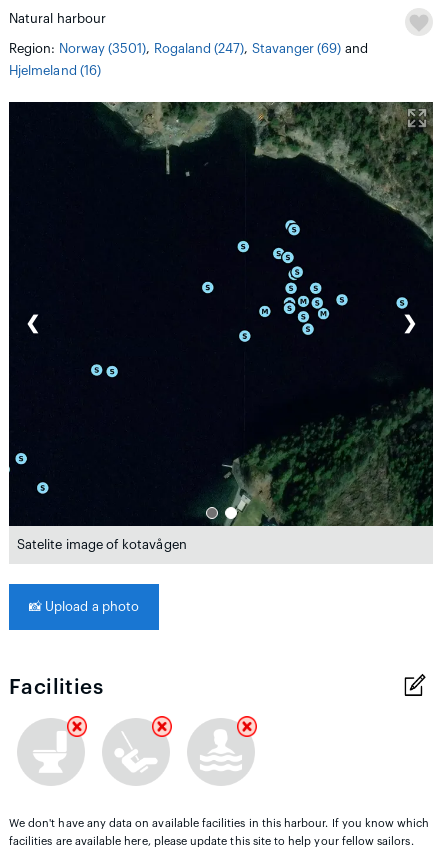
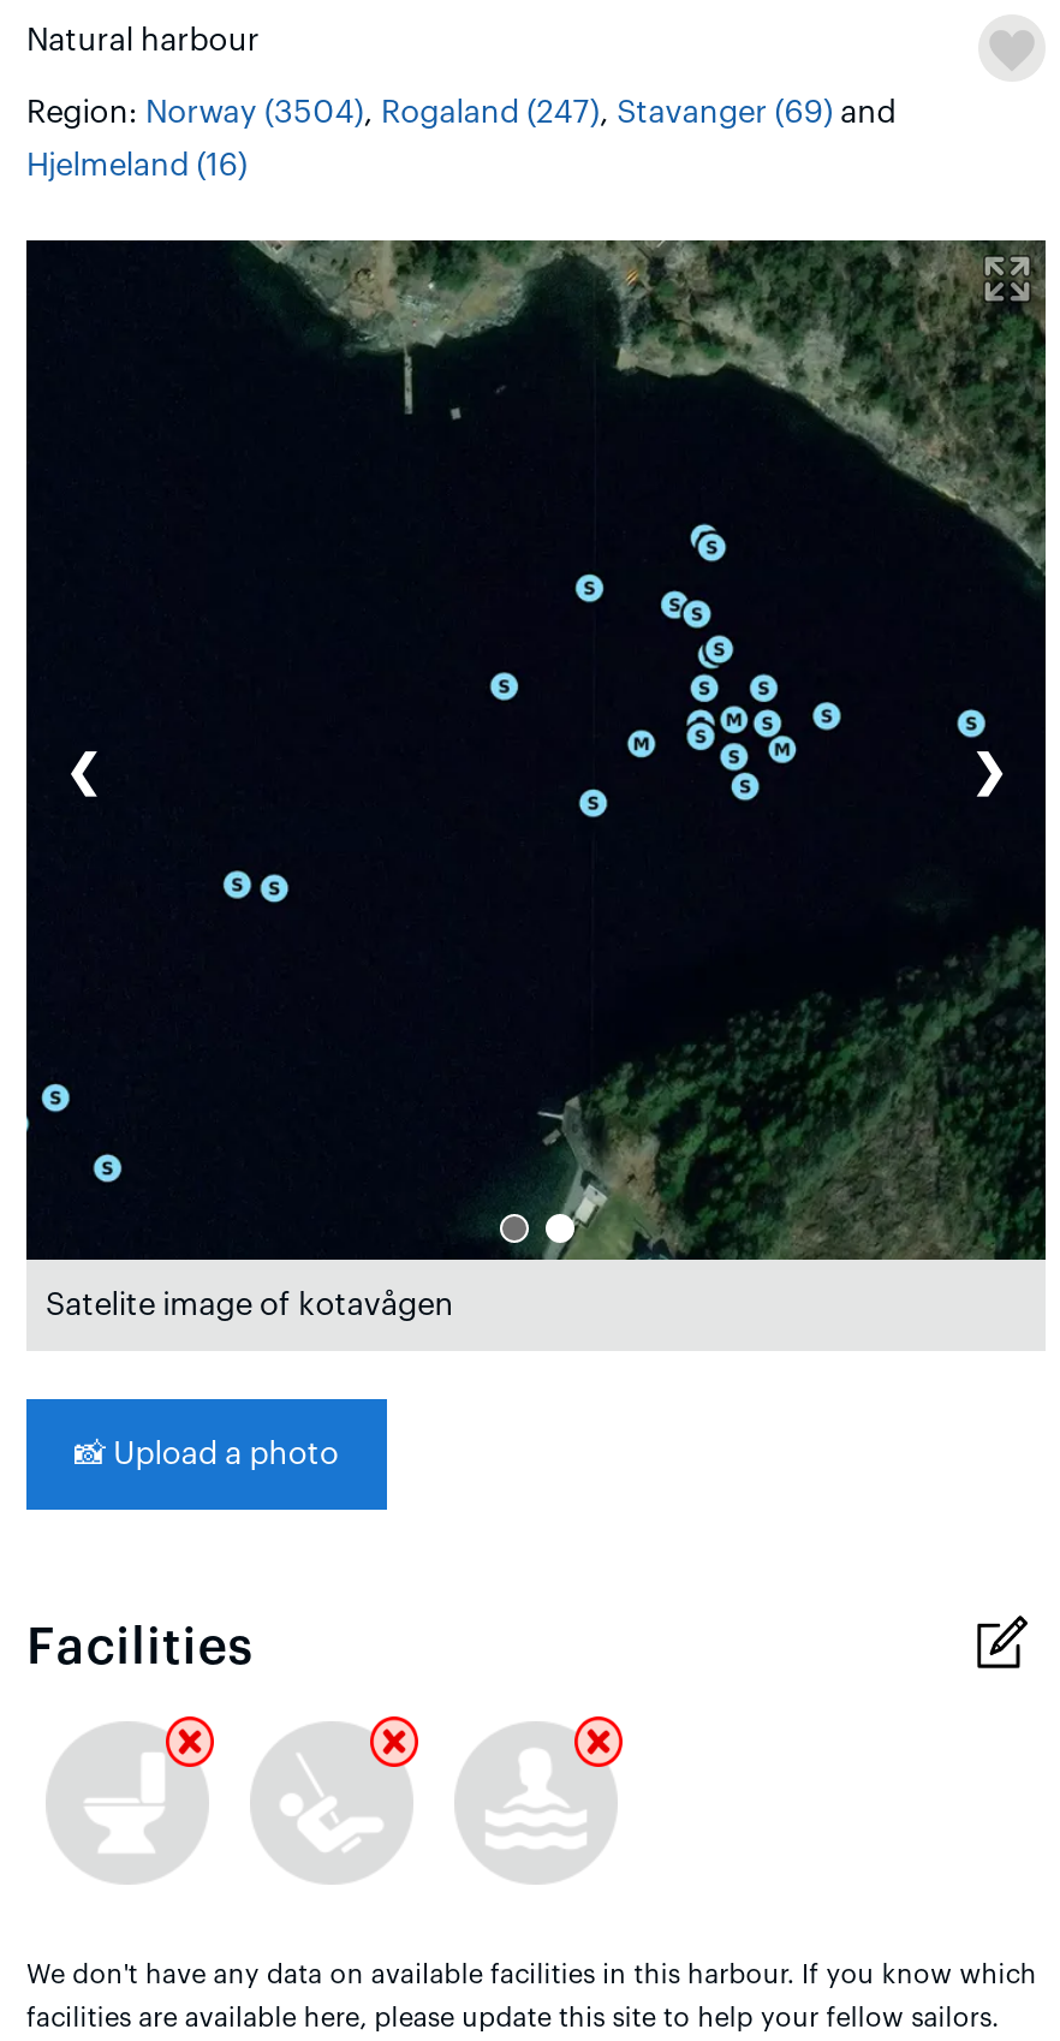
[9,42,368,55] Region: Norway (3501), Rogaland (247), Stavanger (69) and -> [26,96,896,127] Region: Norway (3504), Rogaland (247), Stavanger (69) and

